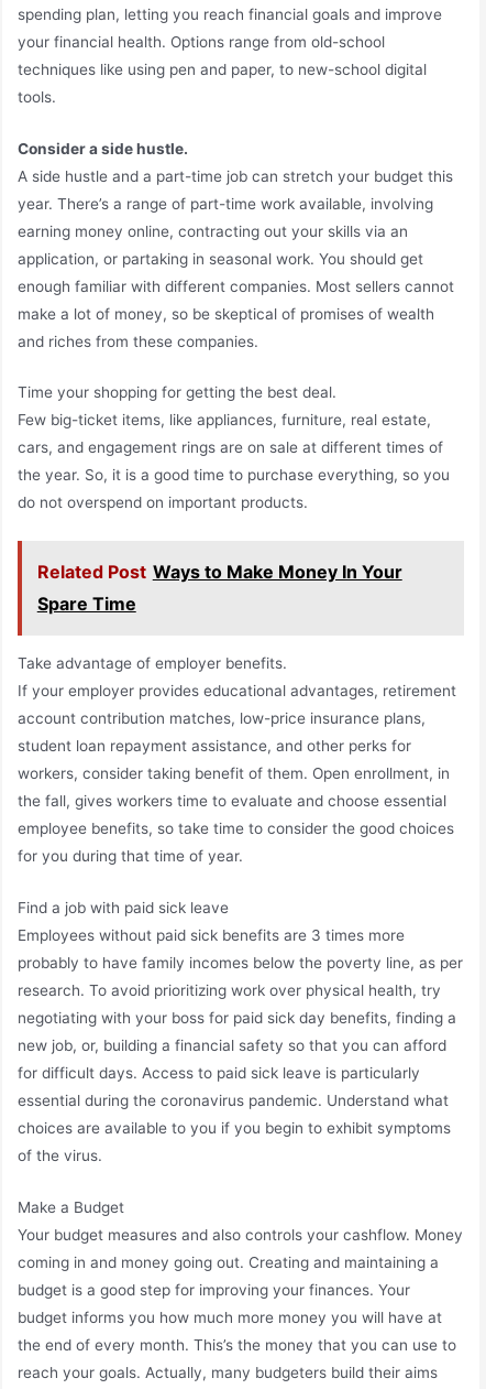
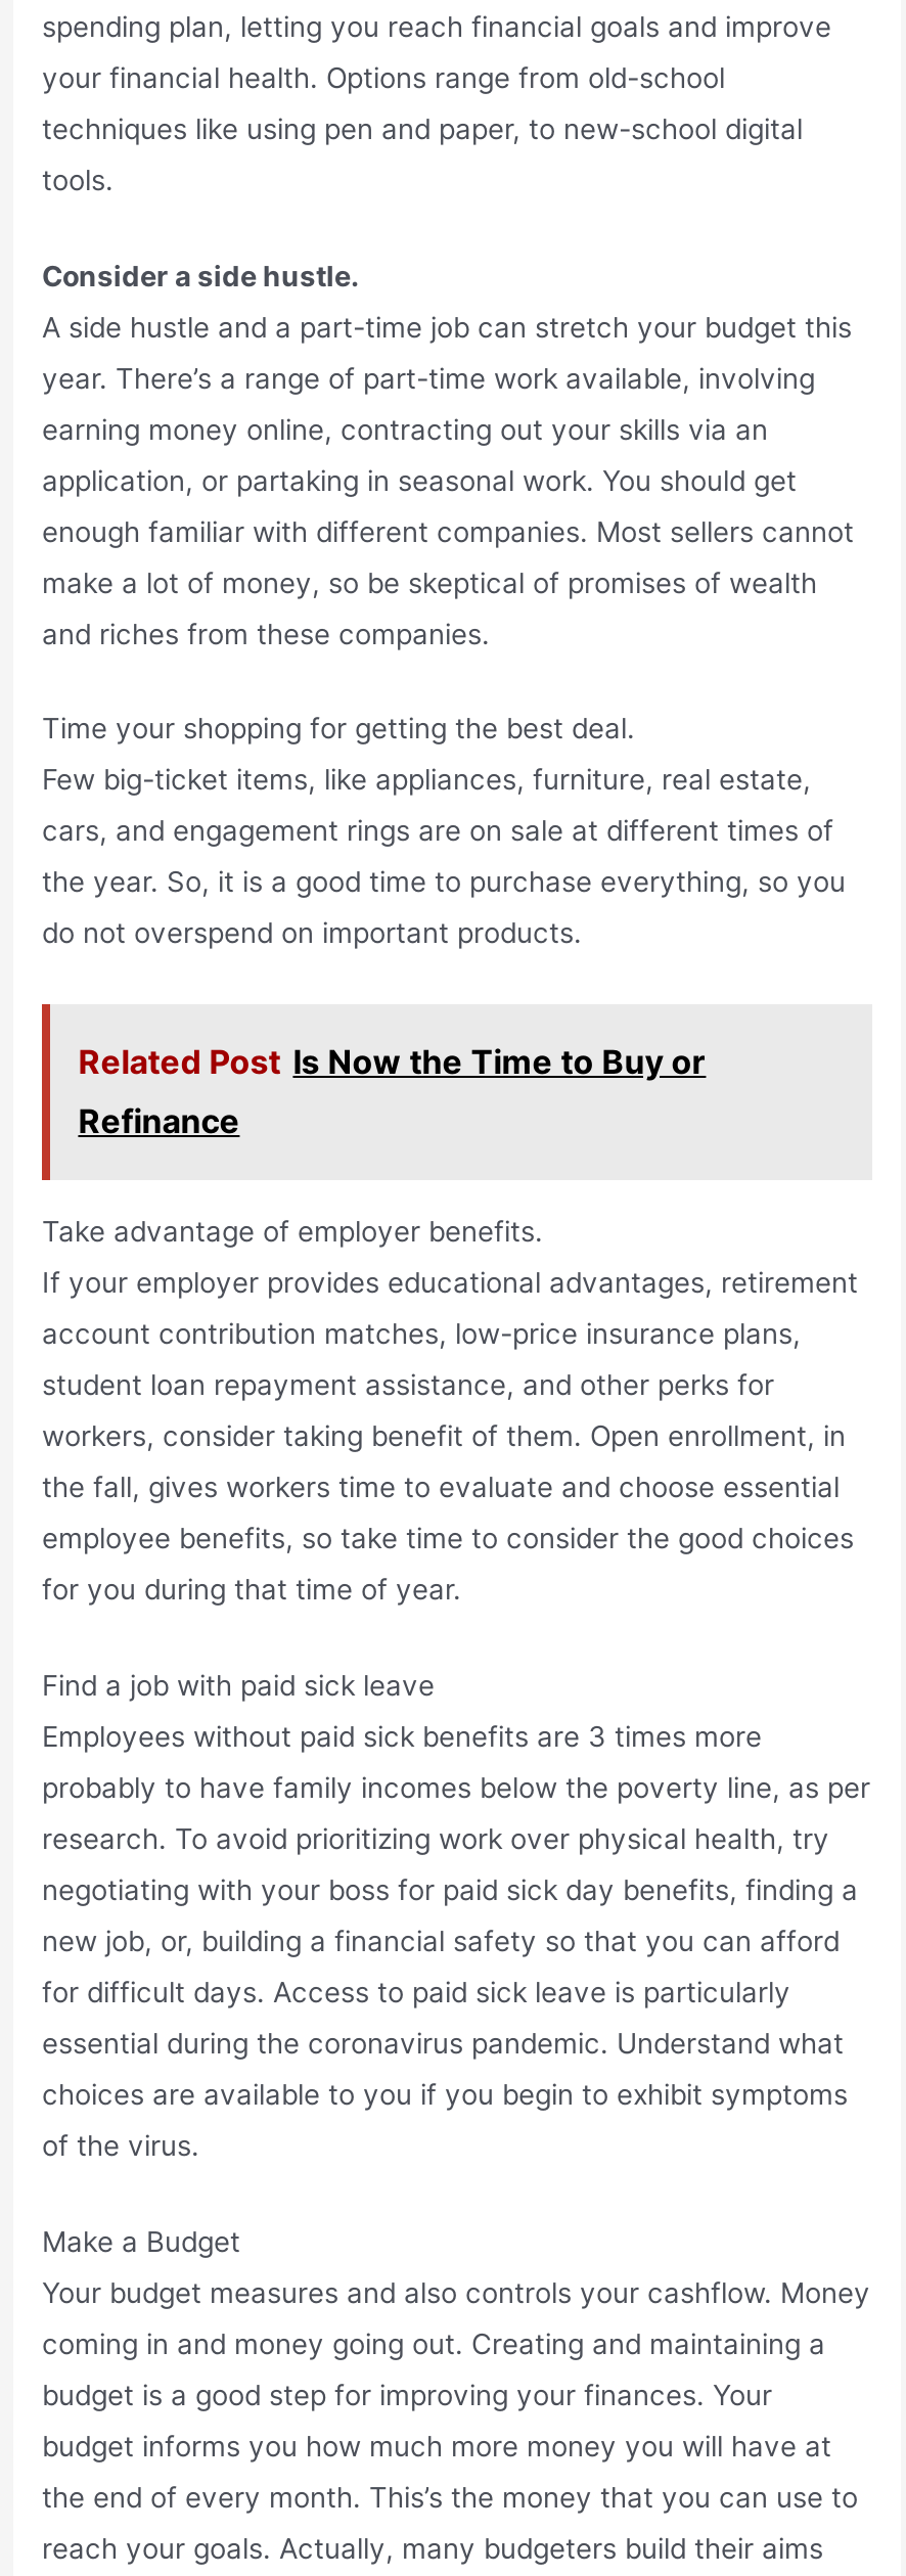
[37,561,402,615] Related Post Ways to Make Money In Your | Spare Time -> [78,1041,706,1141] Related Post Is Now the Time to Buy or | Refinance

